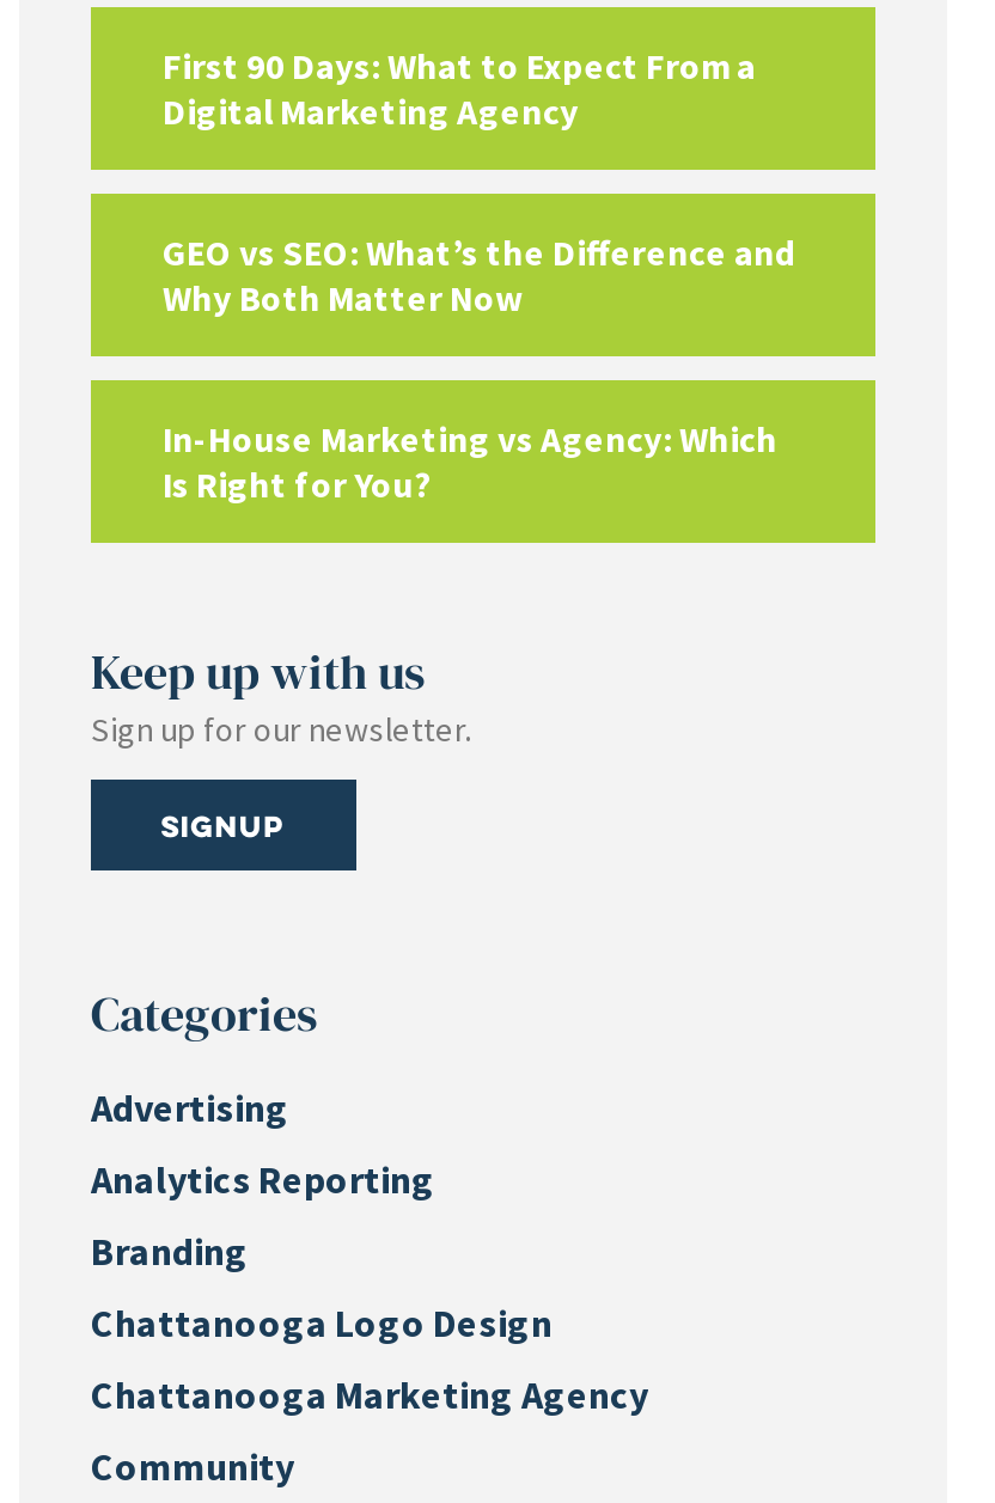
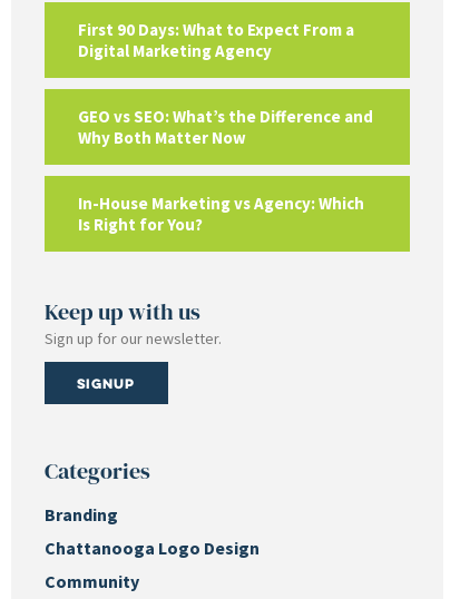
[91,1083,435,1203] Advertising | Analytics Reporting -> none
[91,1370,648,1418] Chattanooga Marketing Agency -> none

